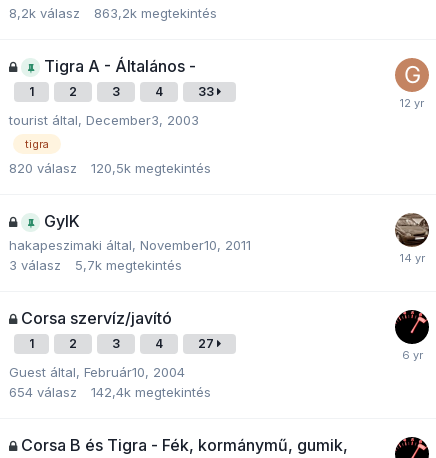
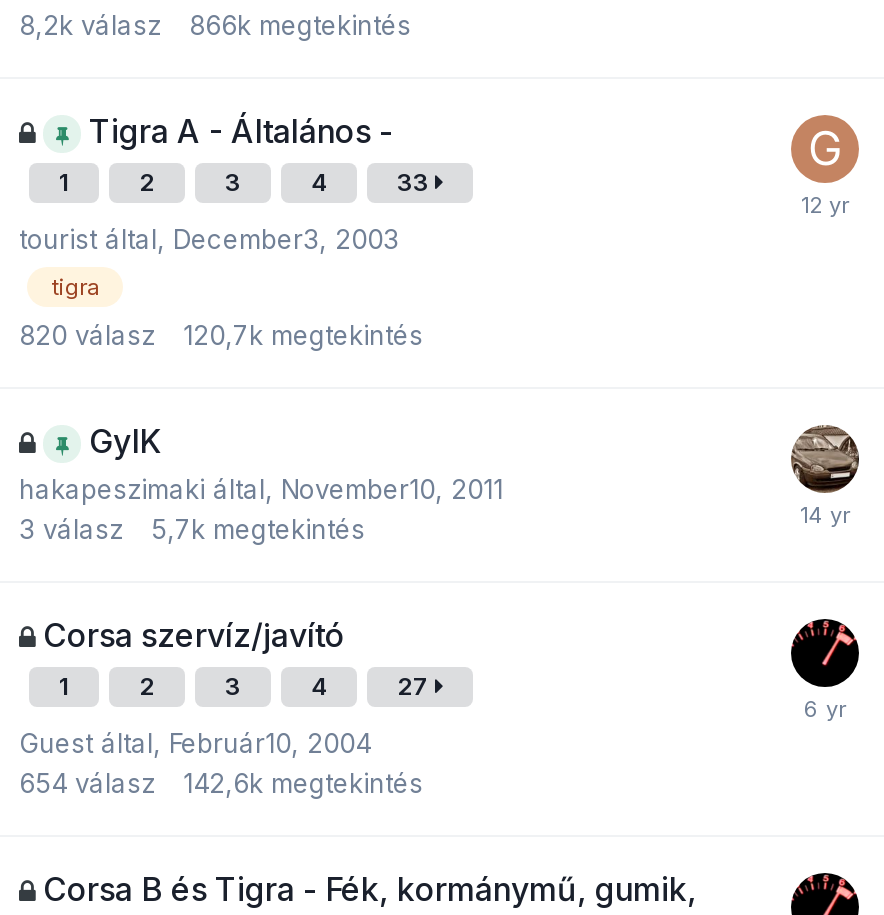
[94,5,217,21] 863,2k megtekintés -> [189,9,411,41] 866k megtekintés
[91,160,211,176] 120,5k megtekintés -> [183,318,423,350] 120,7k megtekintés
[91,384,211,400] 142,4k megtekintés -> [183,767,423,799] 142,6k megtekintés

